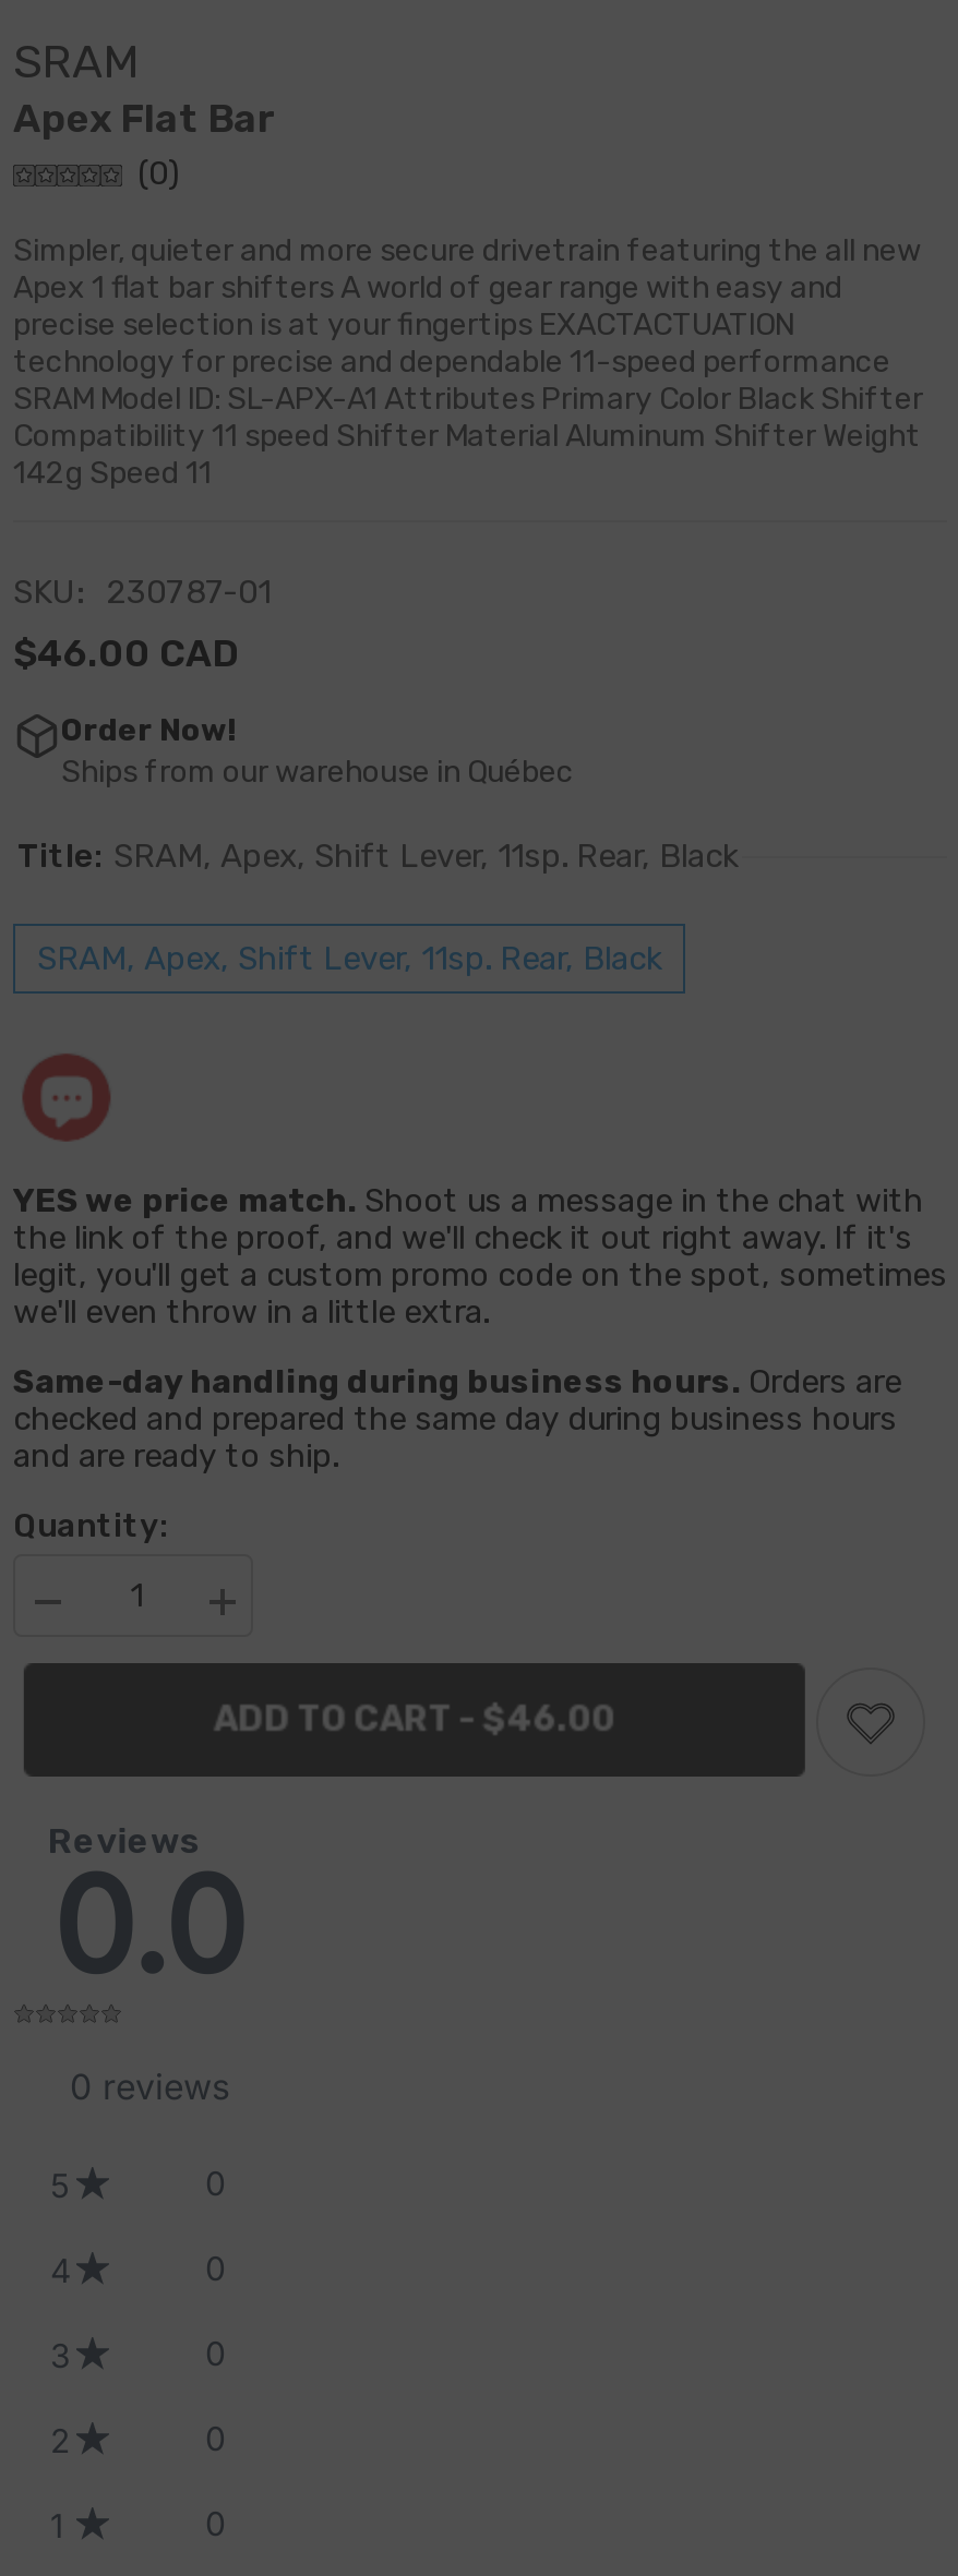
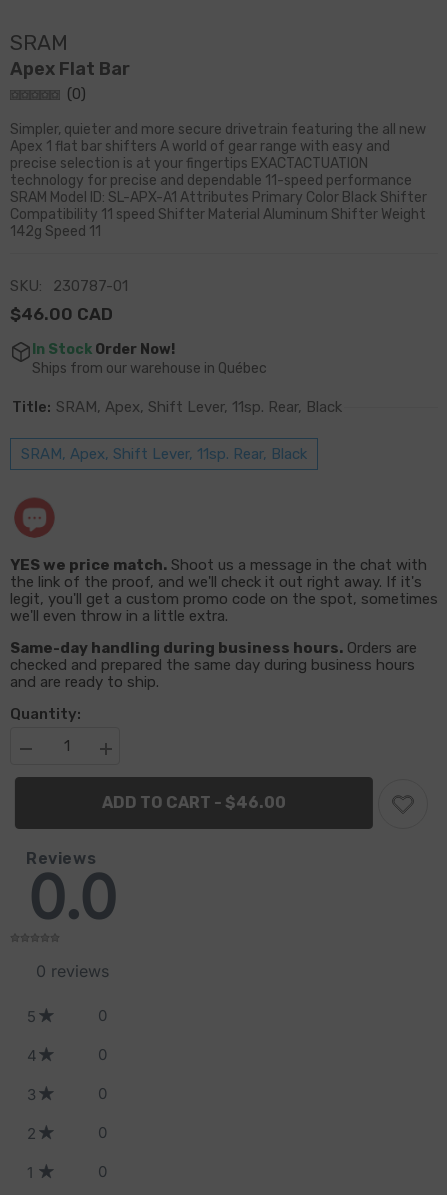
[61,712,236,749] Order Now! -> [32,341,175,358] In Stock Order Now!

